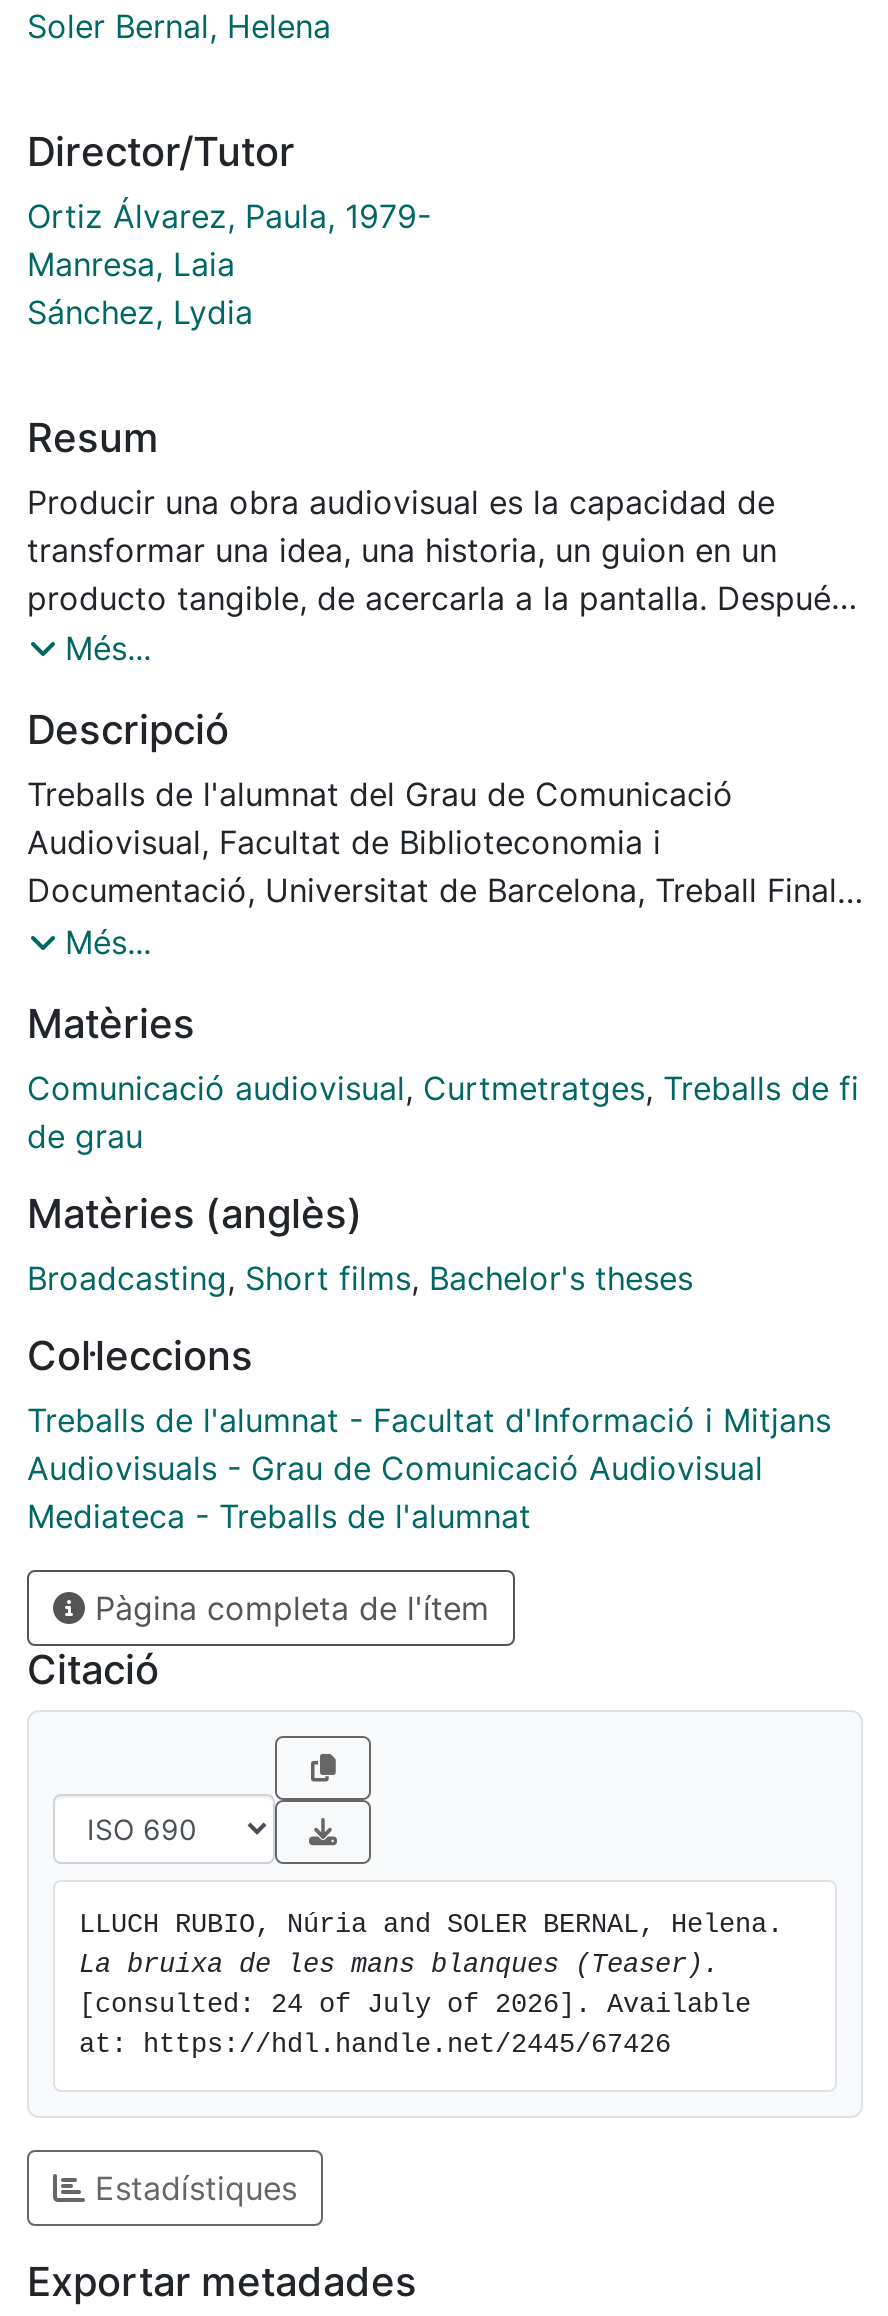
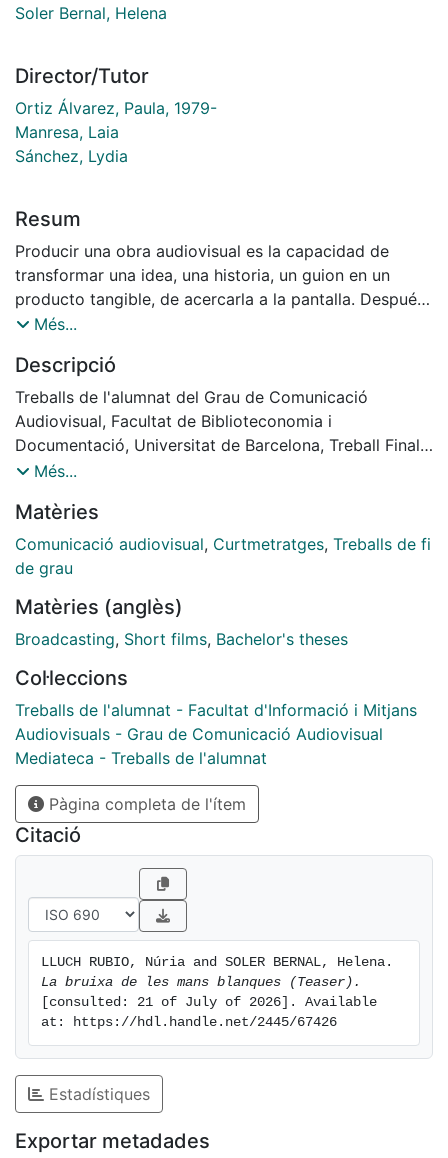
[79,1990,751,2020] [consulted: 24 of July of 2026]. Available -> [41,995,377,1010] [consulted: 21 of July of 2026]. Available

